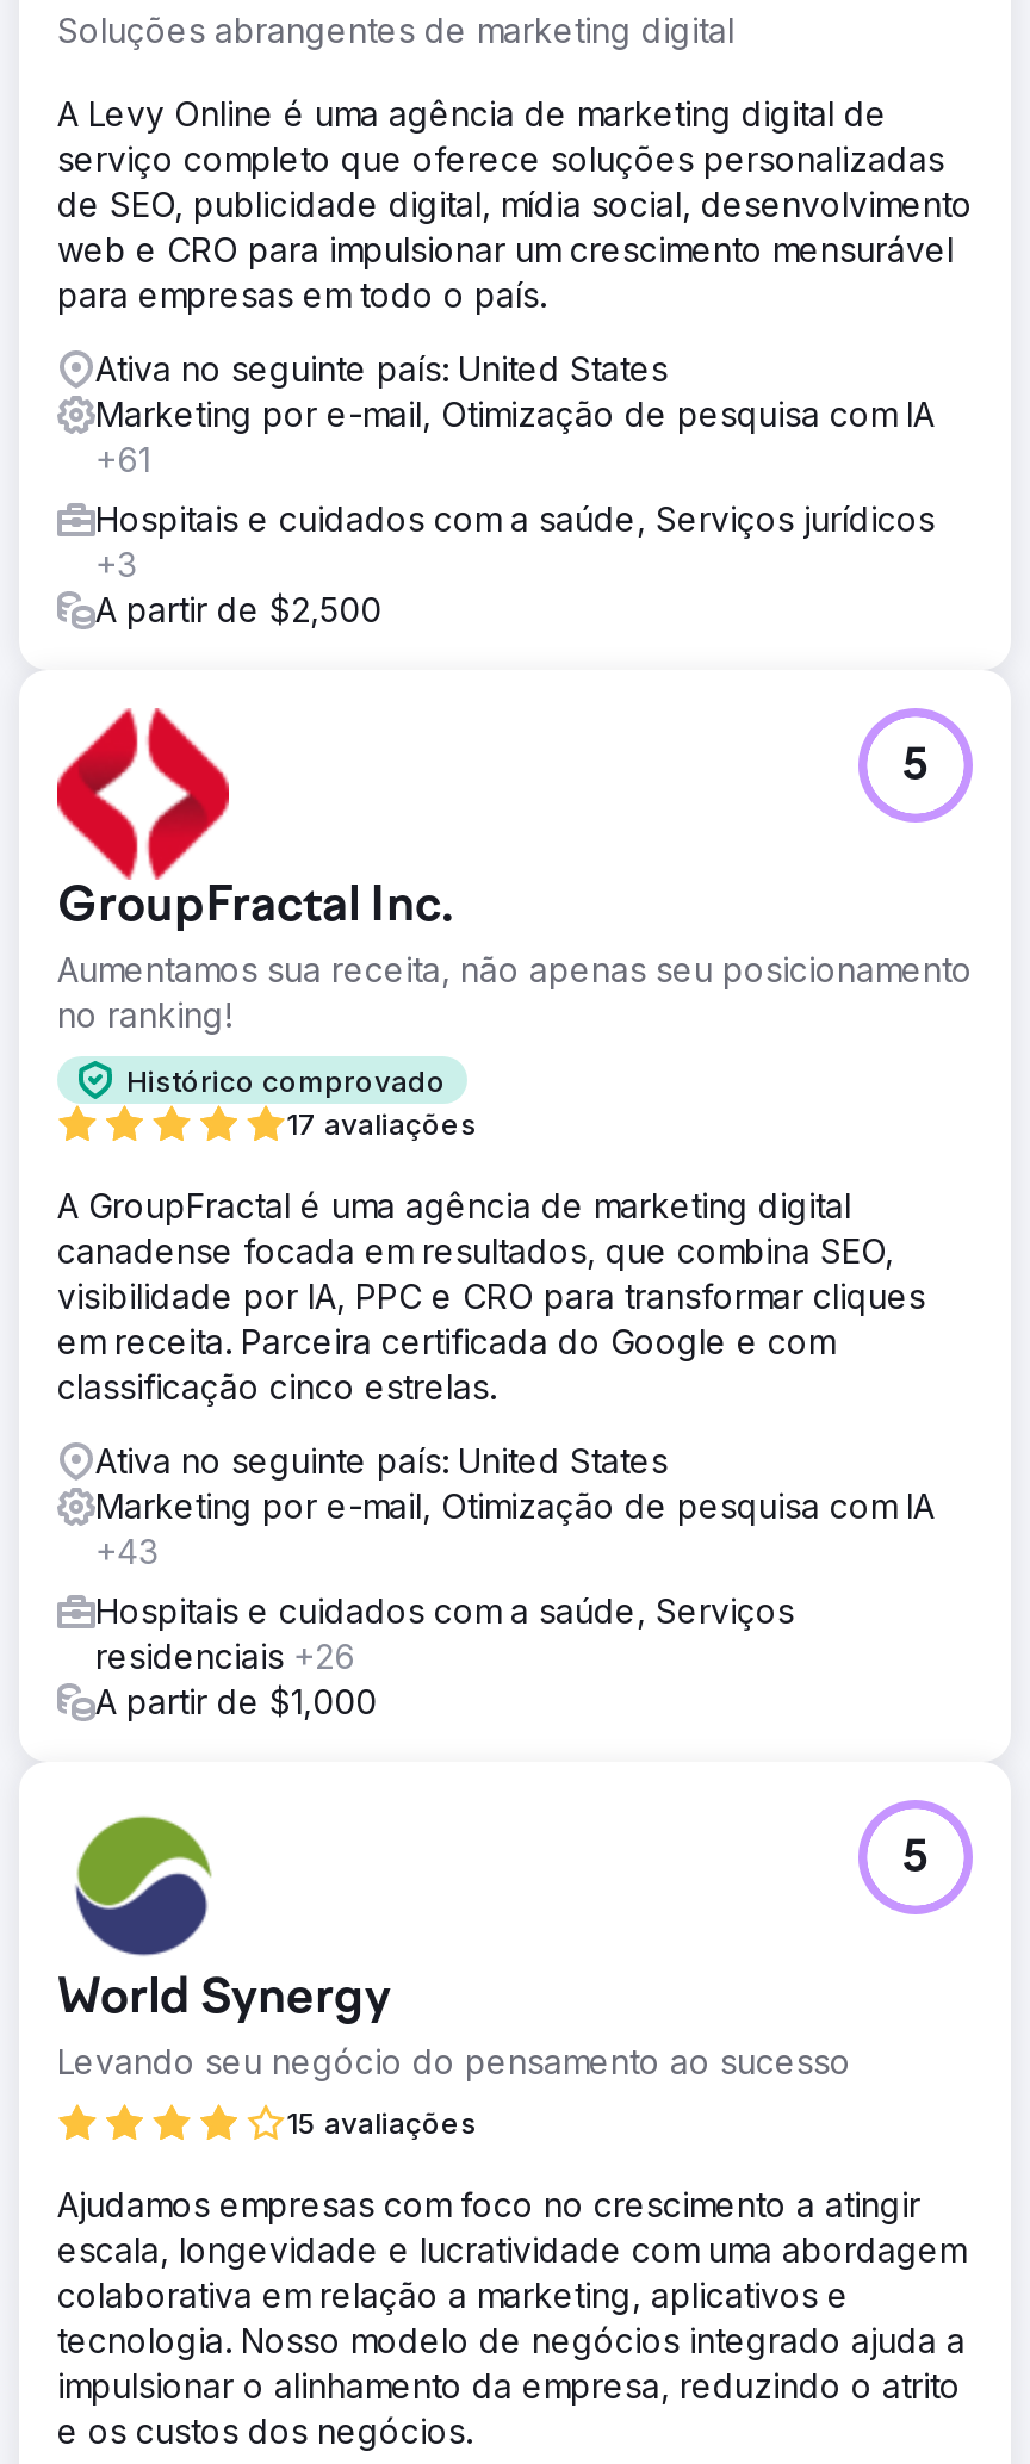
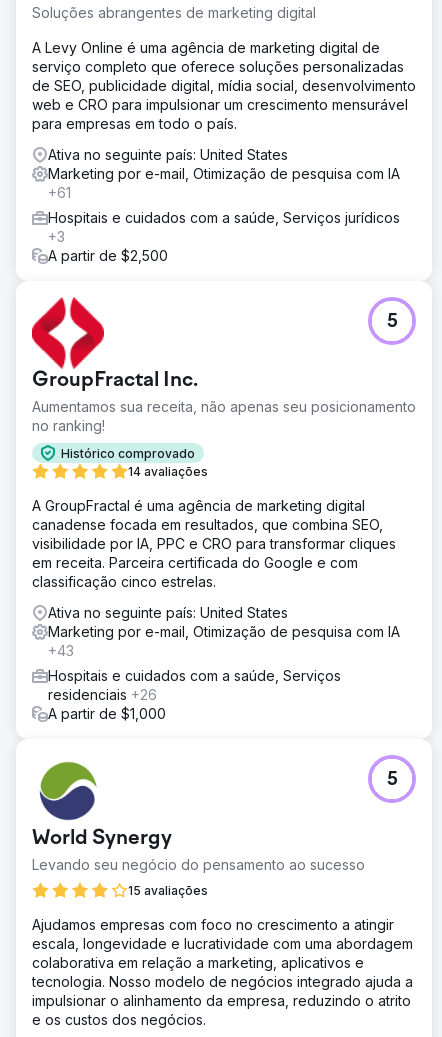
[286,1106,477,1142] 17 avaliações -> [128,464,208,479] 14 avaliações

